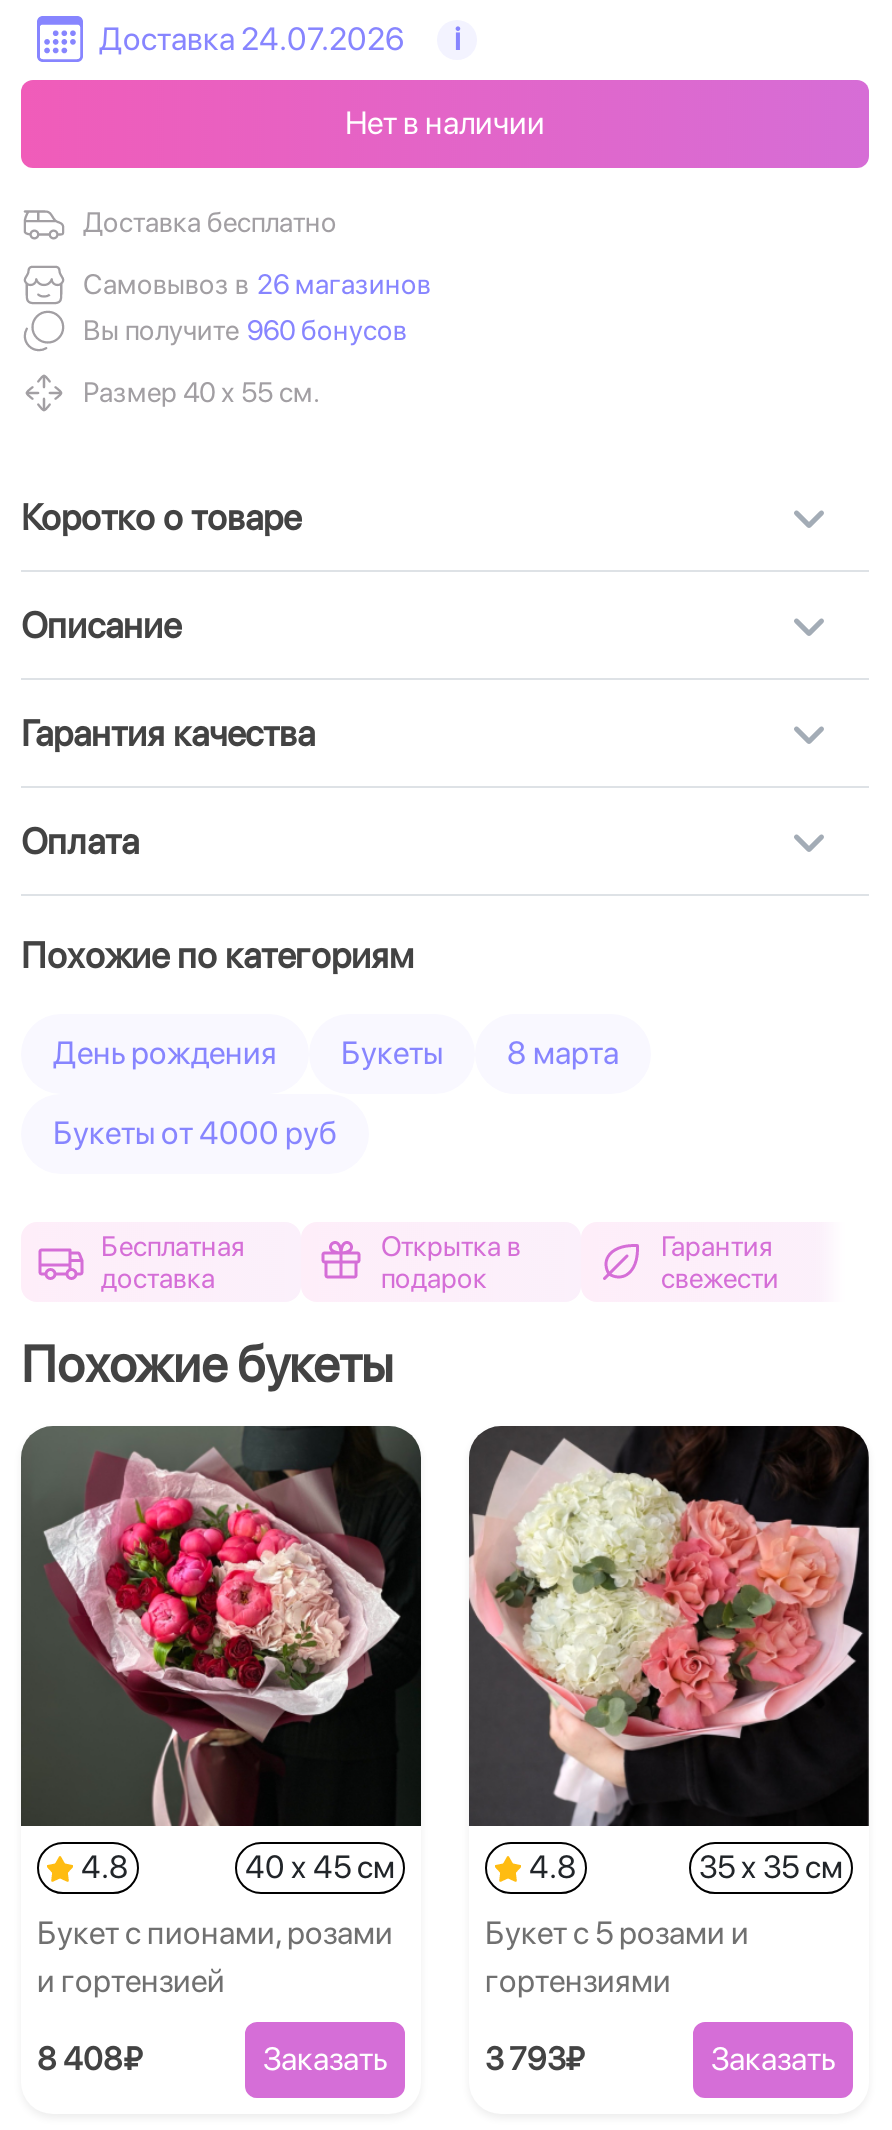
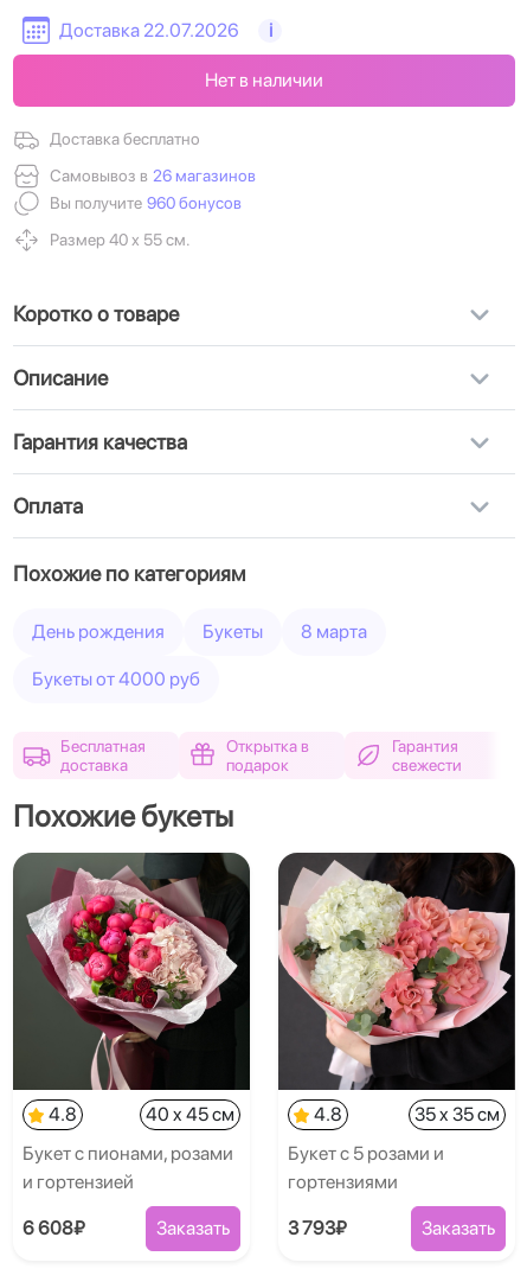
[99,20,405,58] Доставка 24.07.2026 -> [59,19,239,42] Доставка 22.07.2026
[37,2040,143,2078] 8 408₽ -> [23,1217,85,1239] 6 608₽

